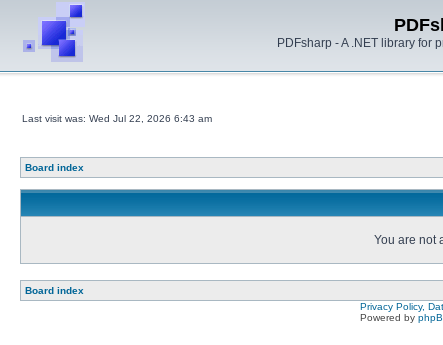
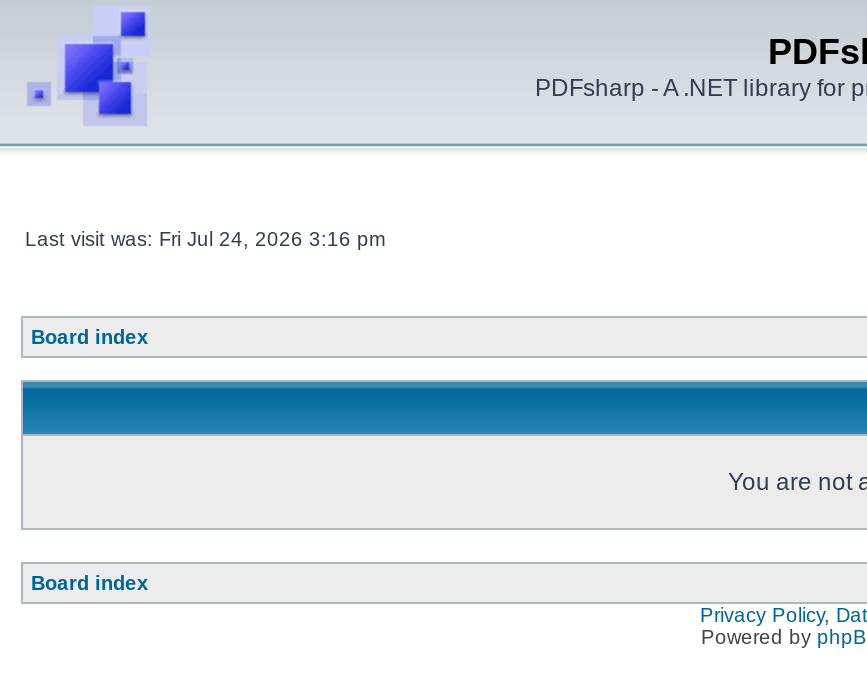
[22,113,212,124] Last visit was: Wed Jul 22, 2026 6:43 am -> [25,228,385,250] Last visit was: Fri Jul 24, 2026 3:16 pm

